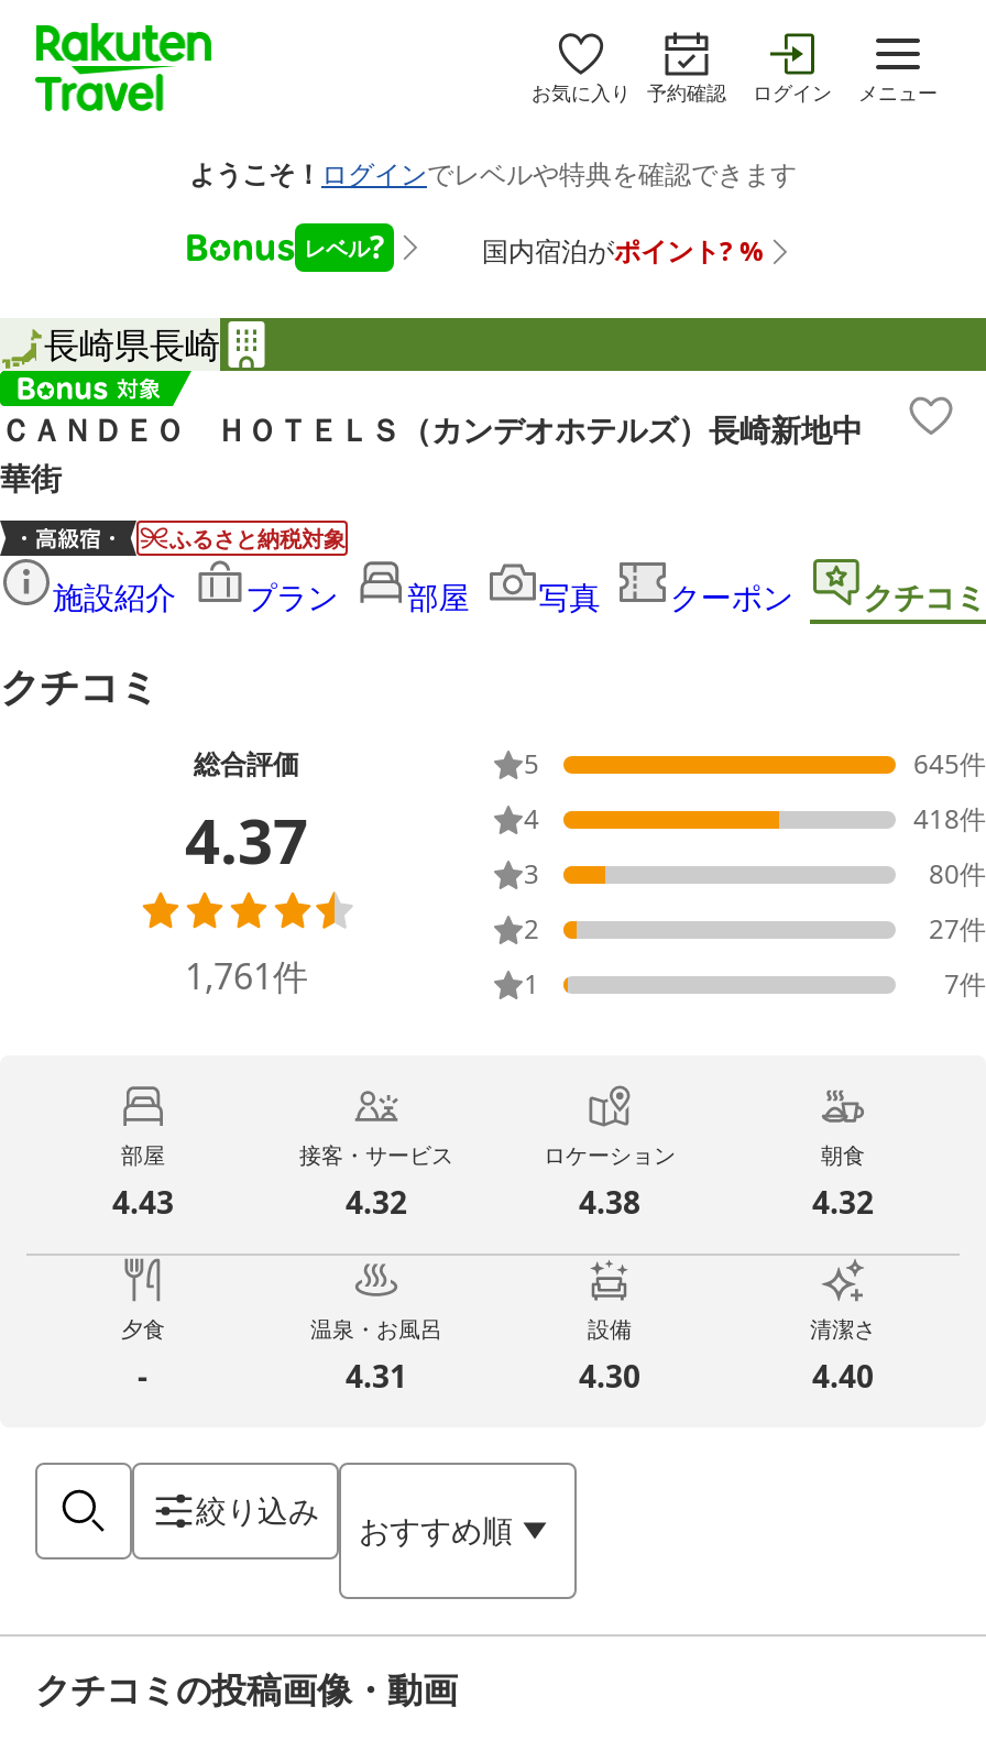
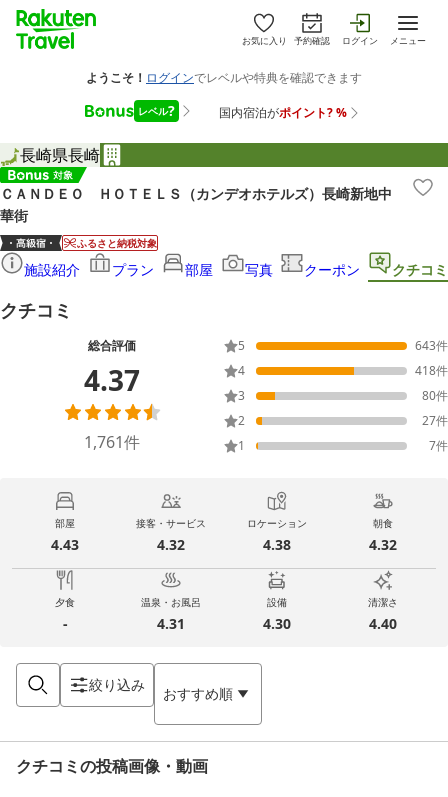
[913,746,986,783] 645件 -> [415,337,448,354] 643件

